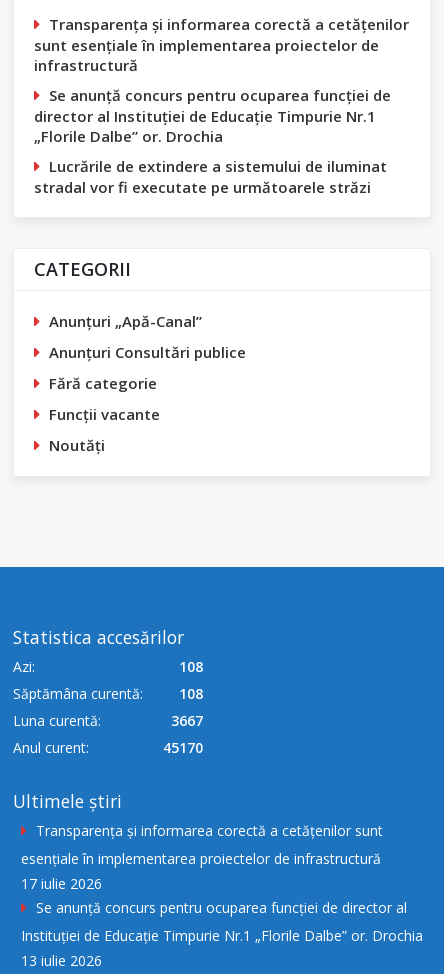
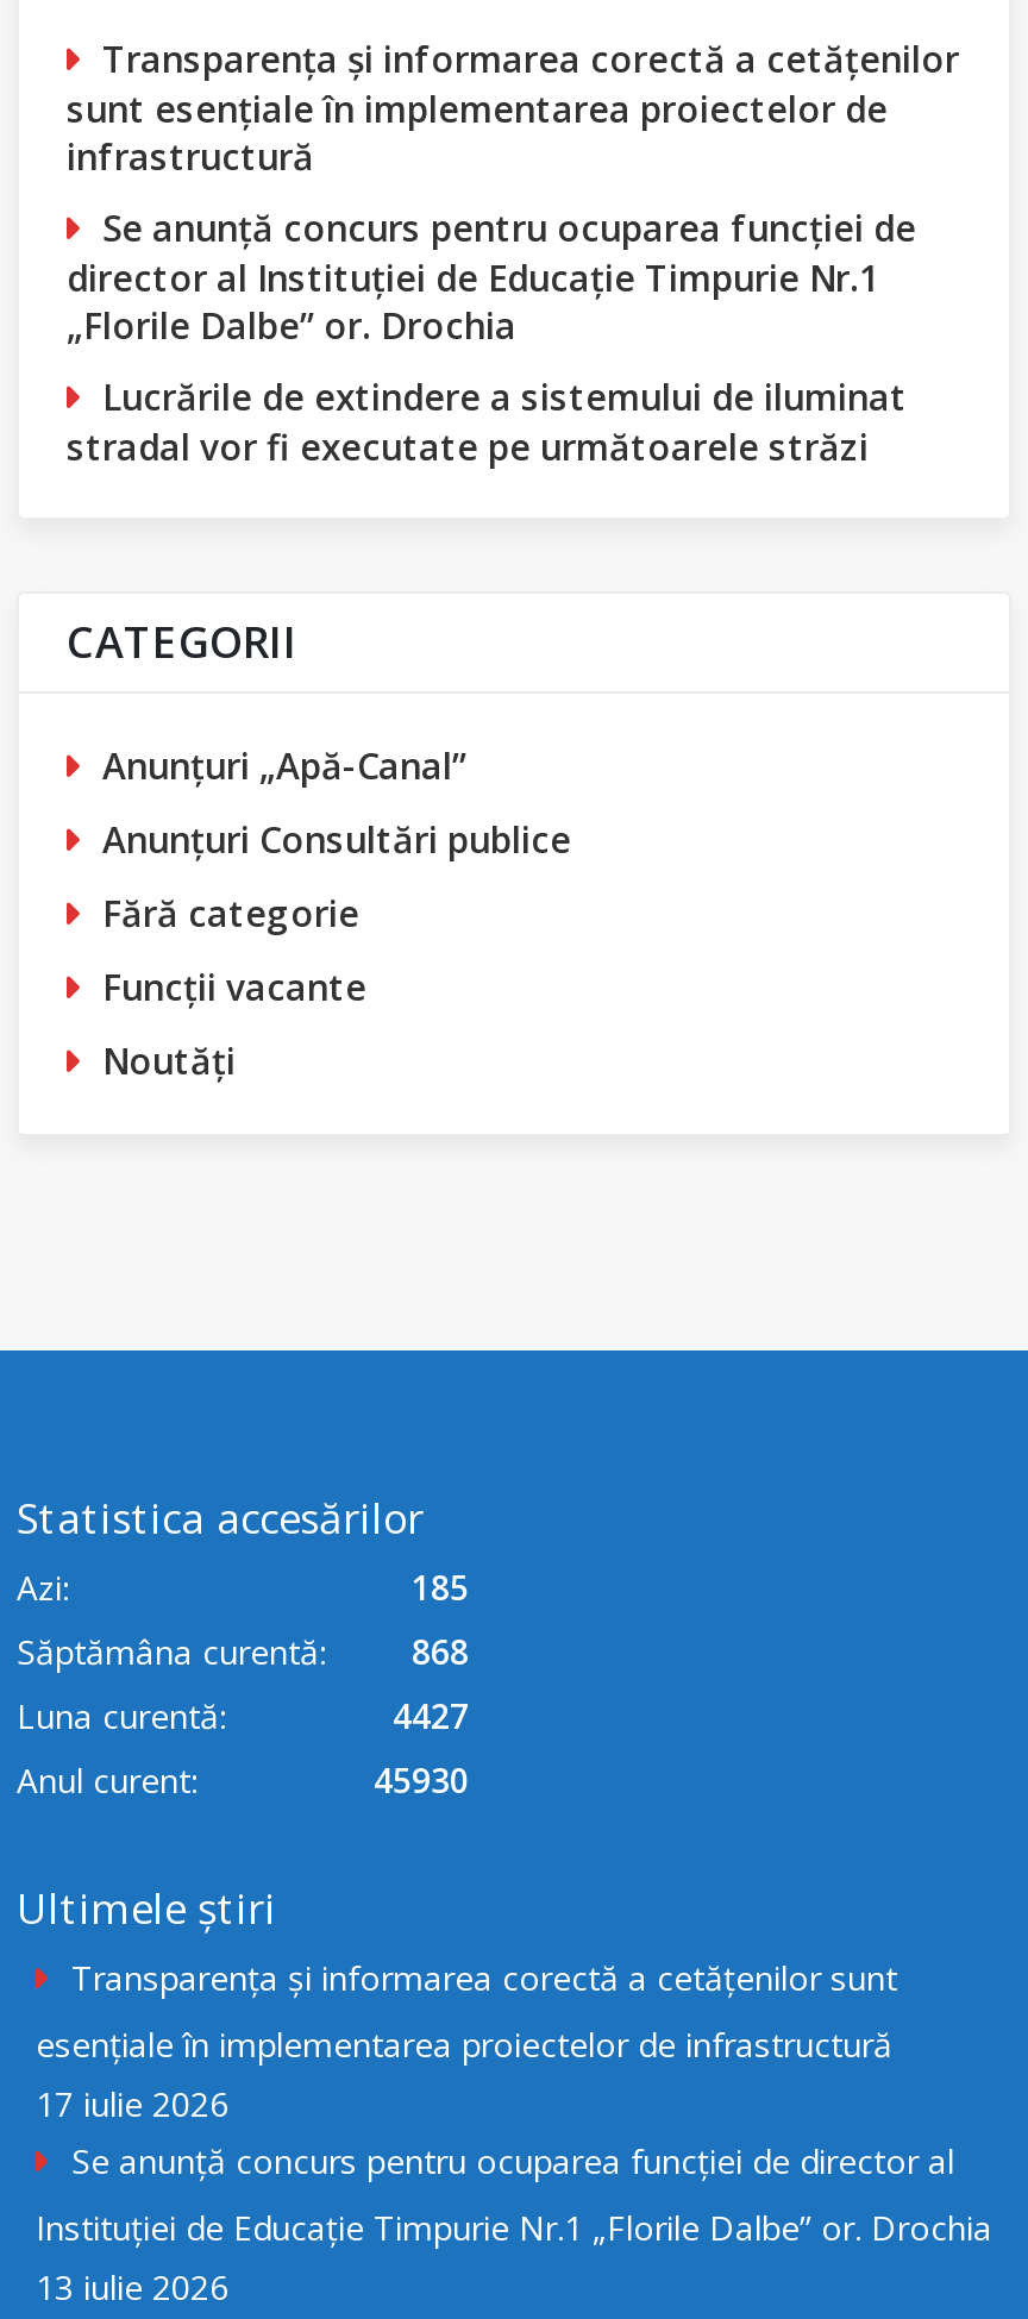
[179,657,203,676] 108 -> [412,1564,469,1610] 185
[13,684,203,703] Săptămâna curentă: 108 -> [17,1629,469,1674] Săptămâna curentă: 868
[171,711,203,730] 3667 -> [393,1693,469,1738] 4427
[163,738,203,757] 45170 -> [374,1757,469,1802] 45930

